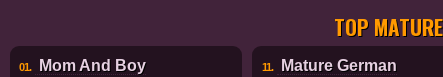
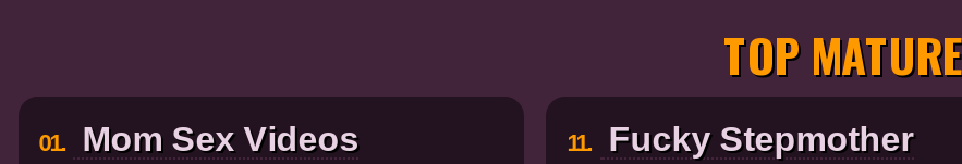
[39,57,146,74] Mom And Boy -> [82,121,359,157] Mom Sex Videos
[281,57,397,74] Mature German -> [609,121,914,157] Fucky Stepmother

